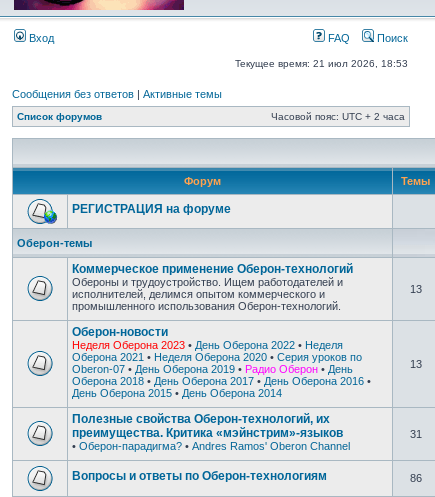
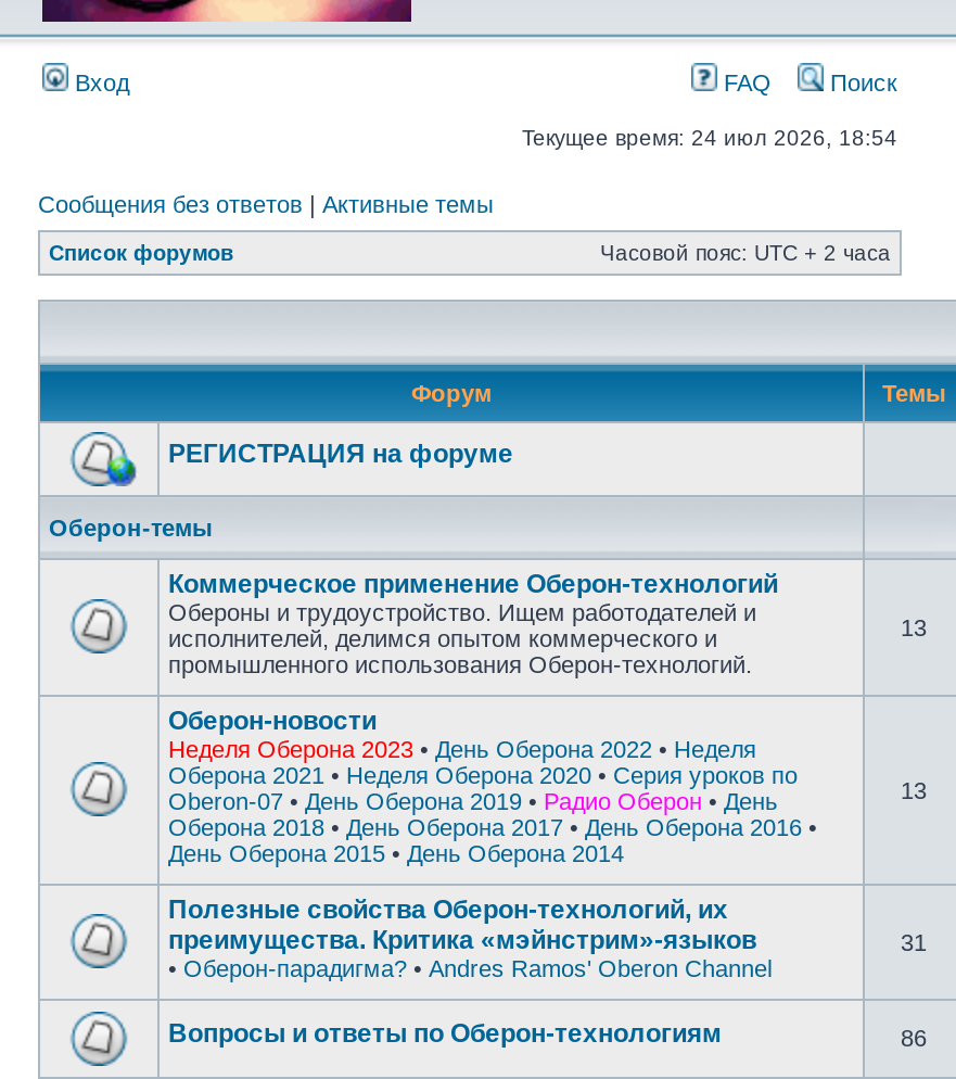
[235,58,408,69] Текущее время: 21 июл 2026, 18:53 -> [522,126,897,150] Текущее время: 24 июл 2026, 18:54

